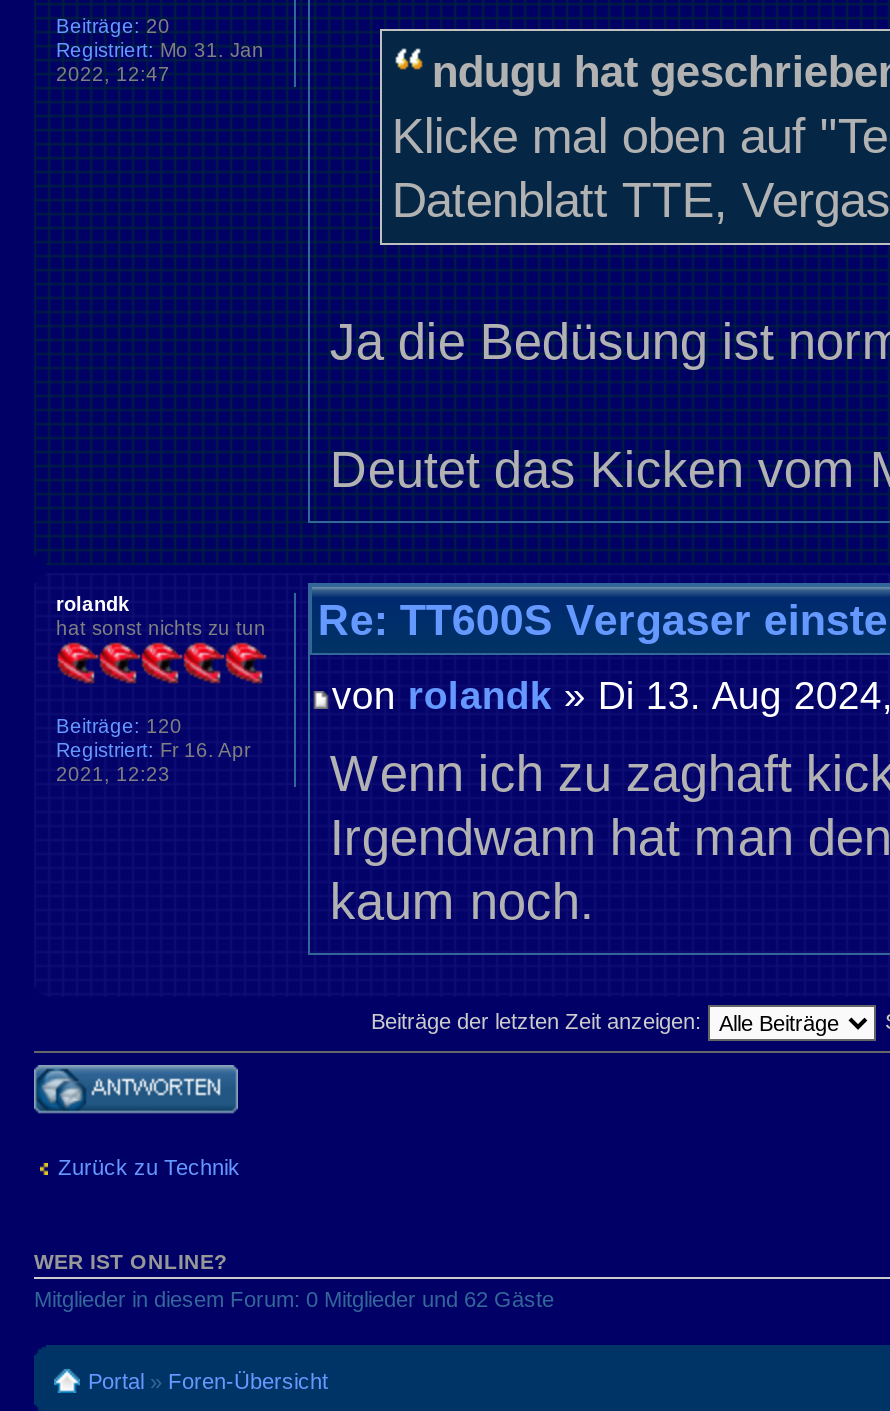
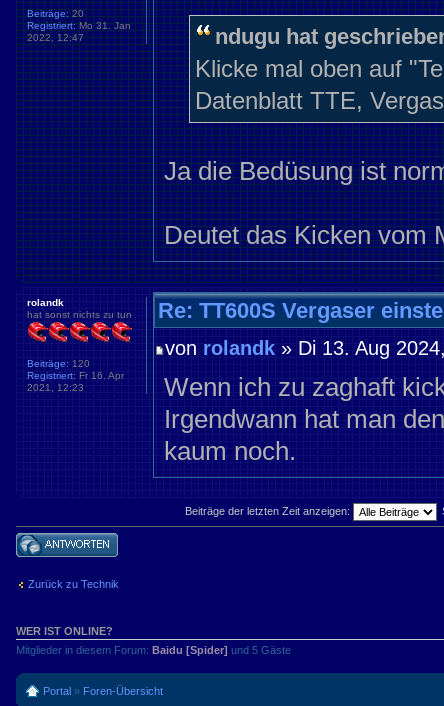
[34,1286,554,1310] Mitglieder in diesem Forum: 0 Mitglieder und 62 Gäste -> [16,644,291,656] Mitglieder in diesem Forum: Baidu [Spider] und 5 Gäste

